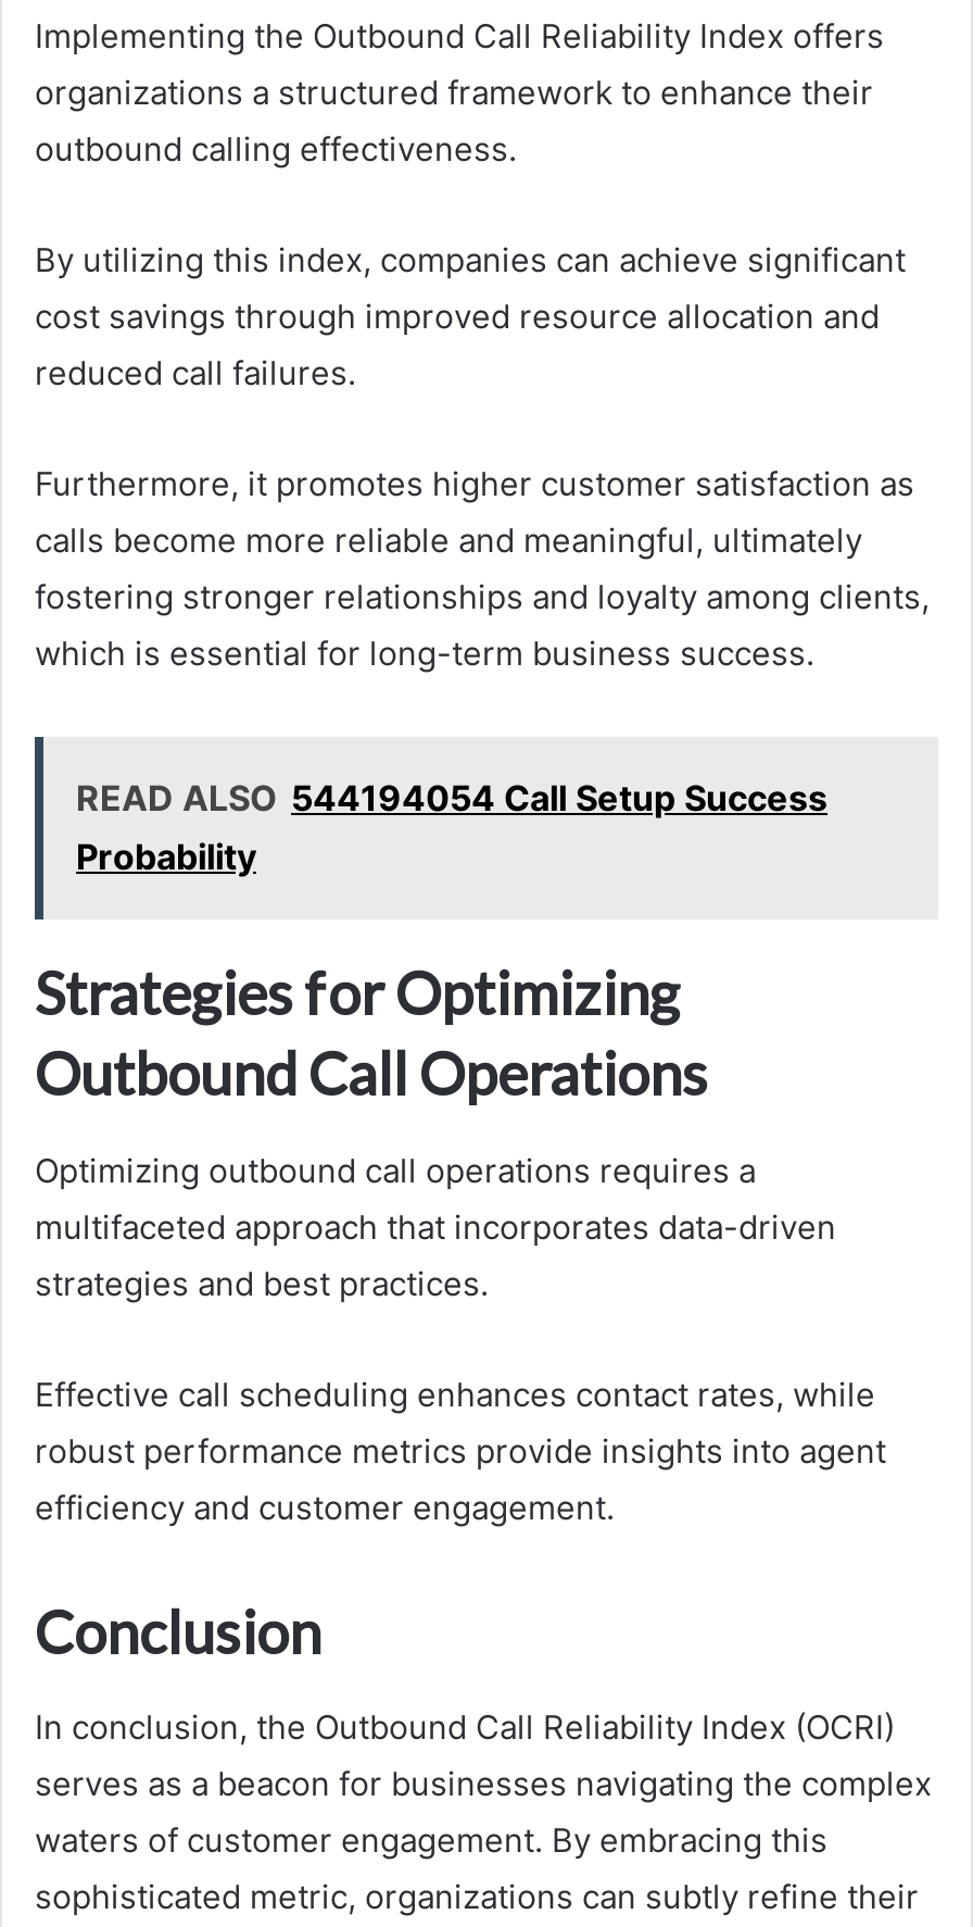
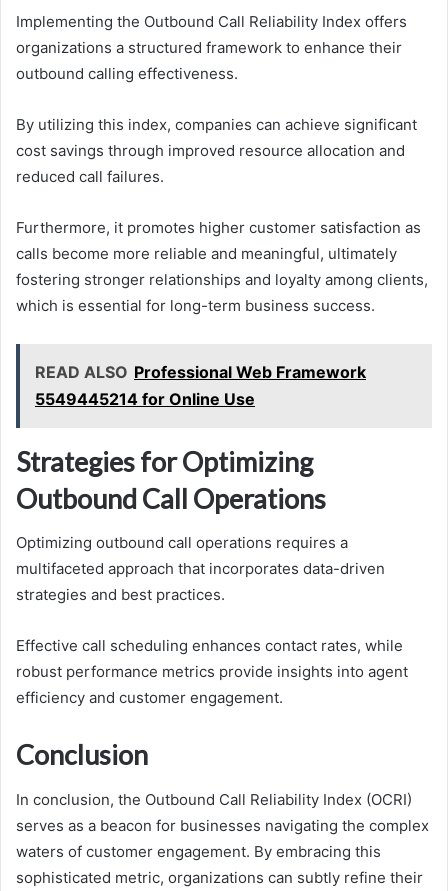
[76,777,827,879] READ ALSO 544194054 Call Setup Success | Probability -> [35,362,366,409] READ ALSO Professional Web Framework | 5549445214 for Online Use

